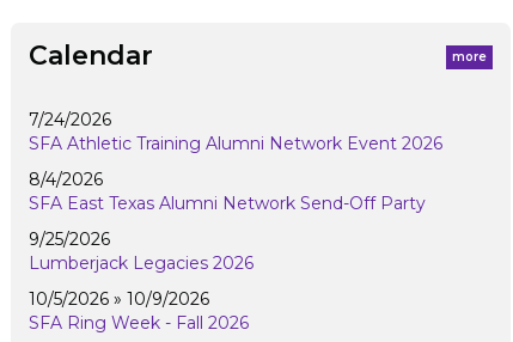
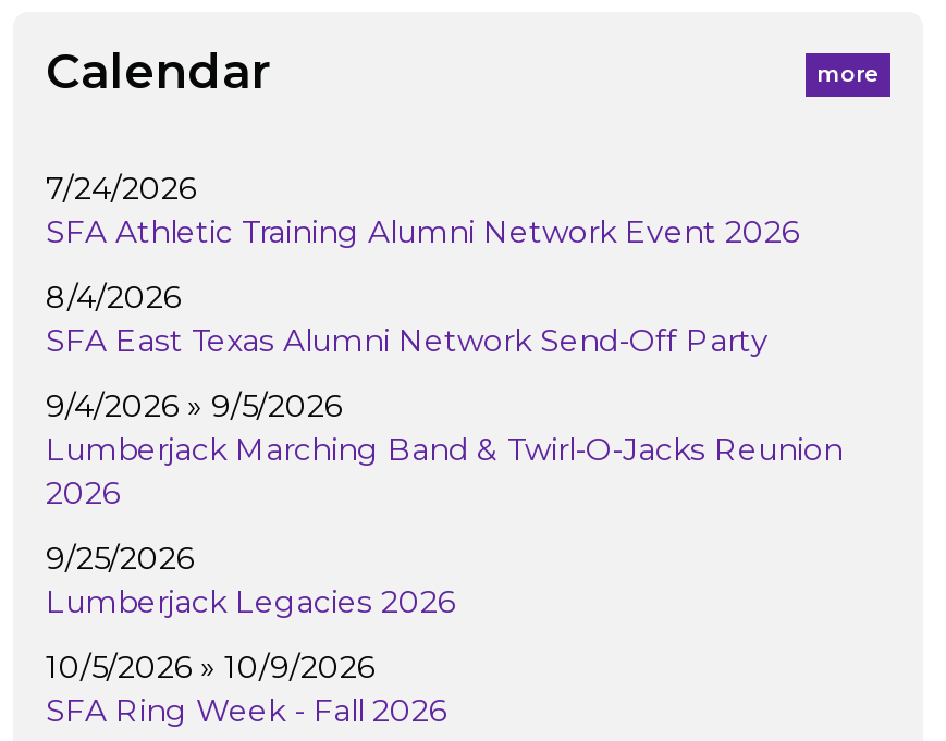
none -> [46,386,843,512] 9/4/2026 » 9/5/2026 | Lumberjack Marching Band & Twirl-O-Jacks Reunion | 2026

